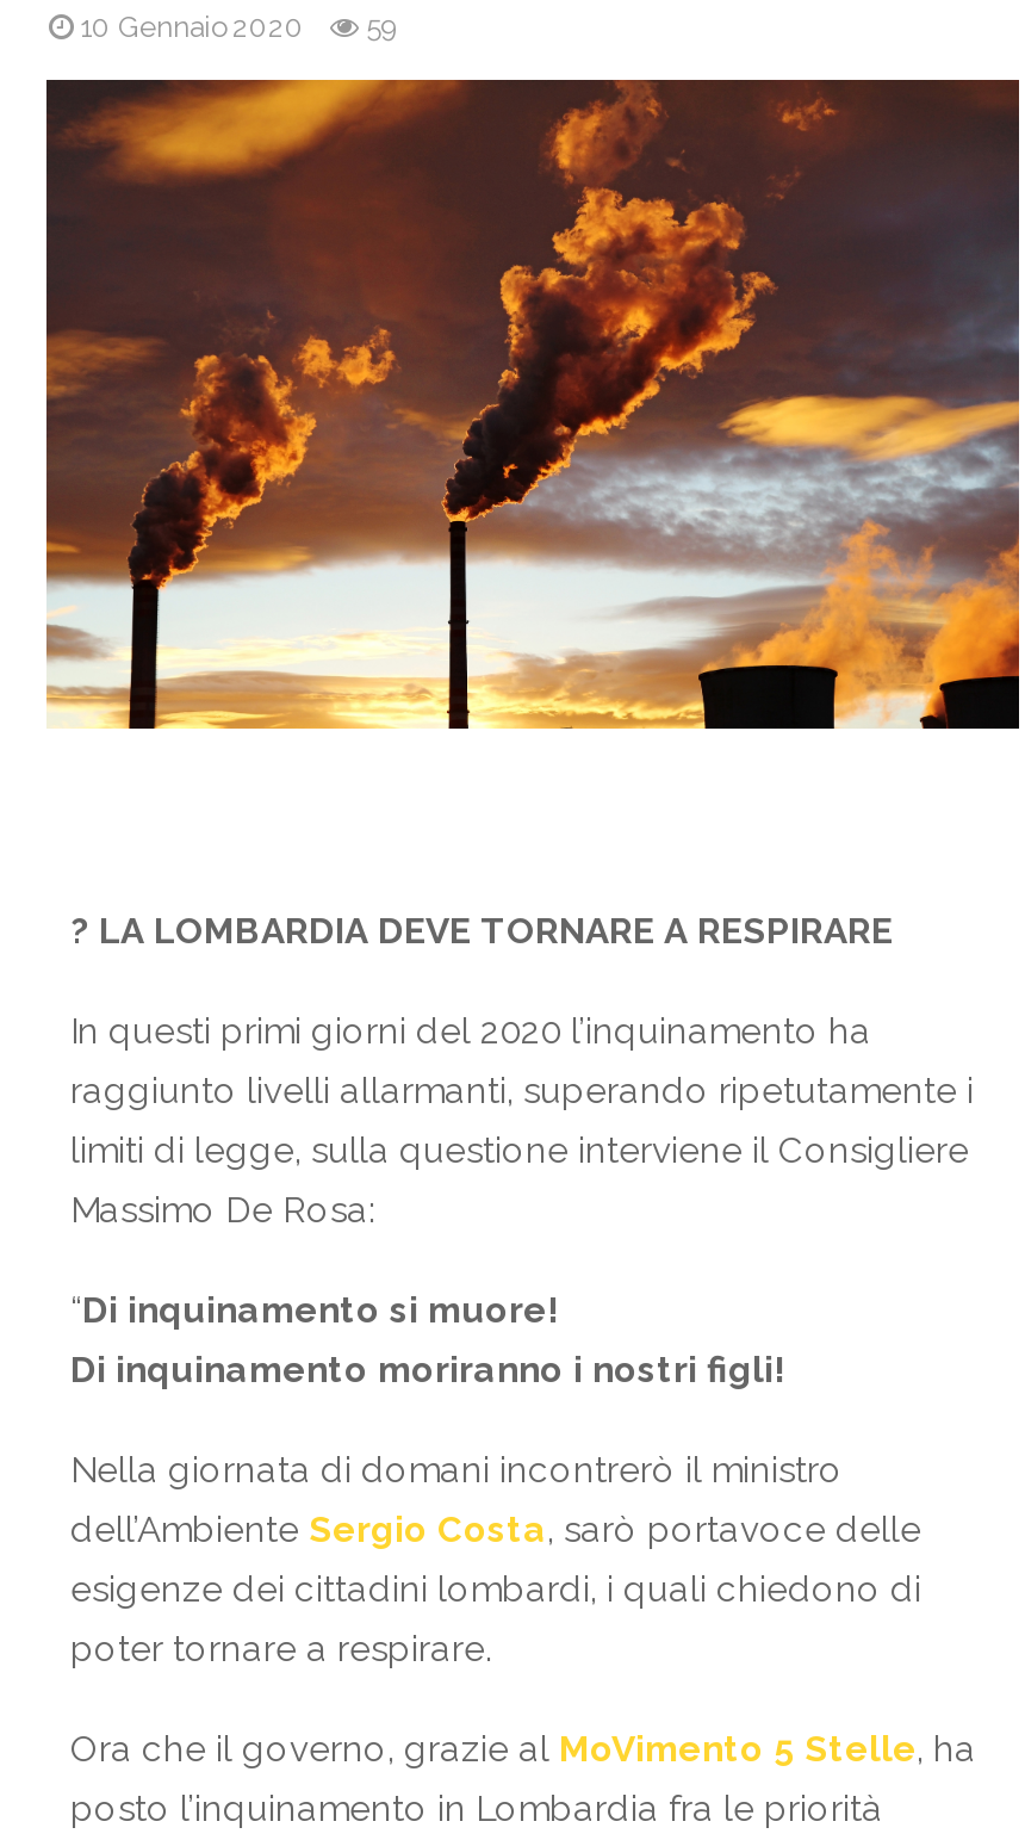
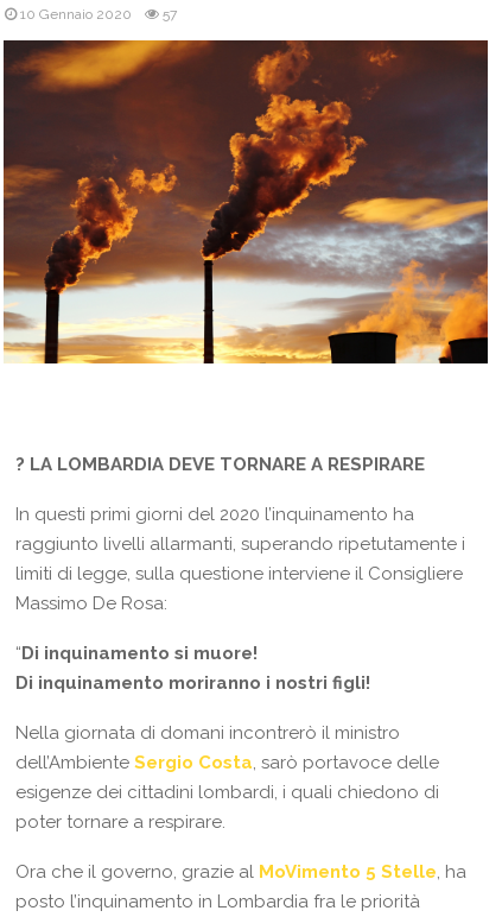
[80,11,395,44] 10 Gennaio 2020 59 -> [20,6,177,23] 10 Gennaio 2020 57

